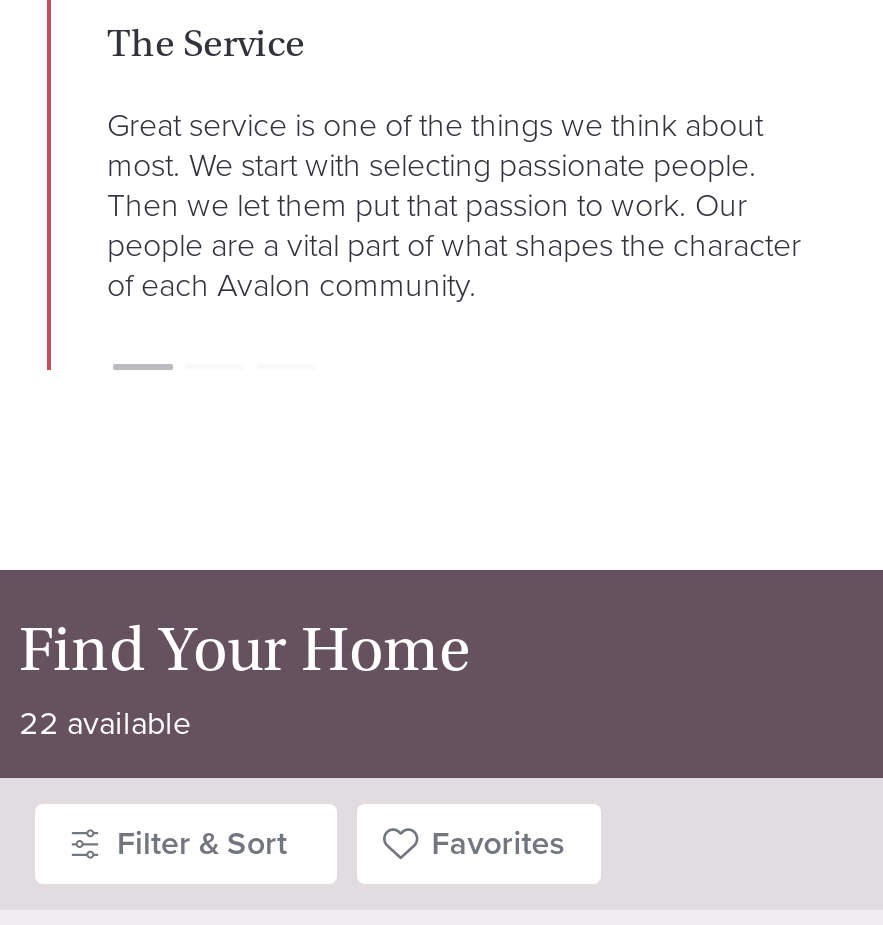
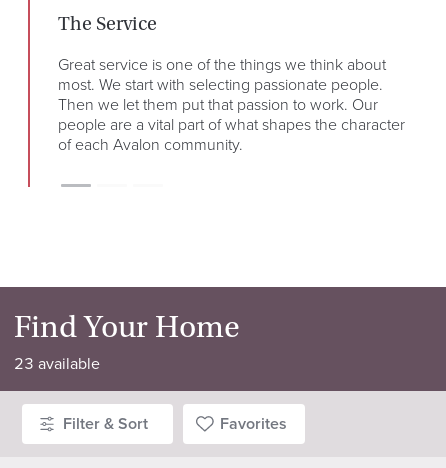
[19,701,191,745] 22 available -> [14,352,100,374] 23 available

